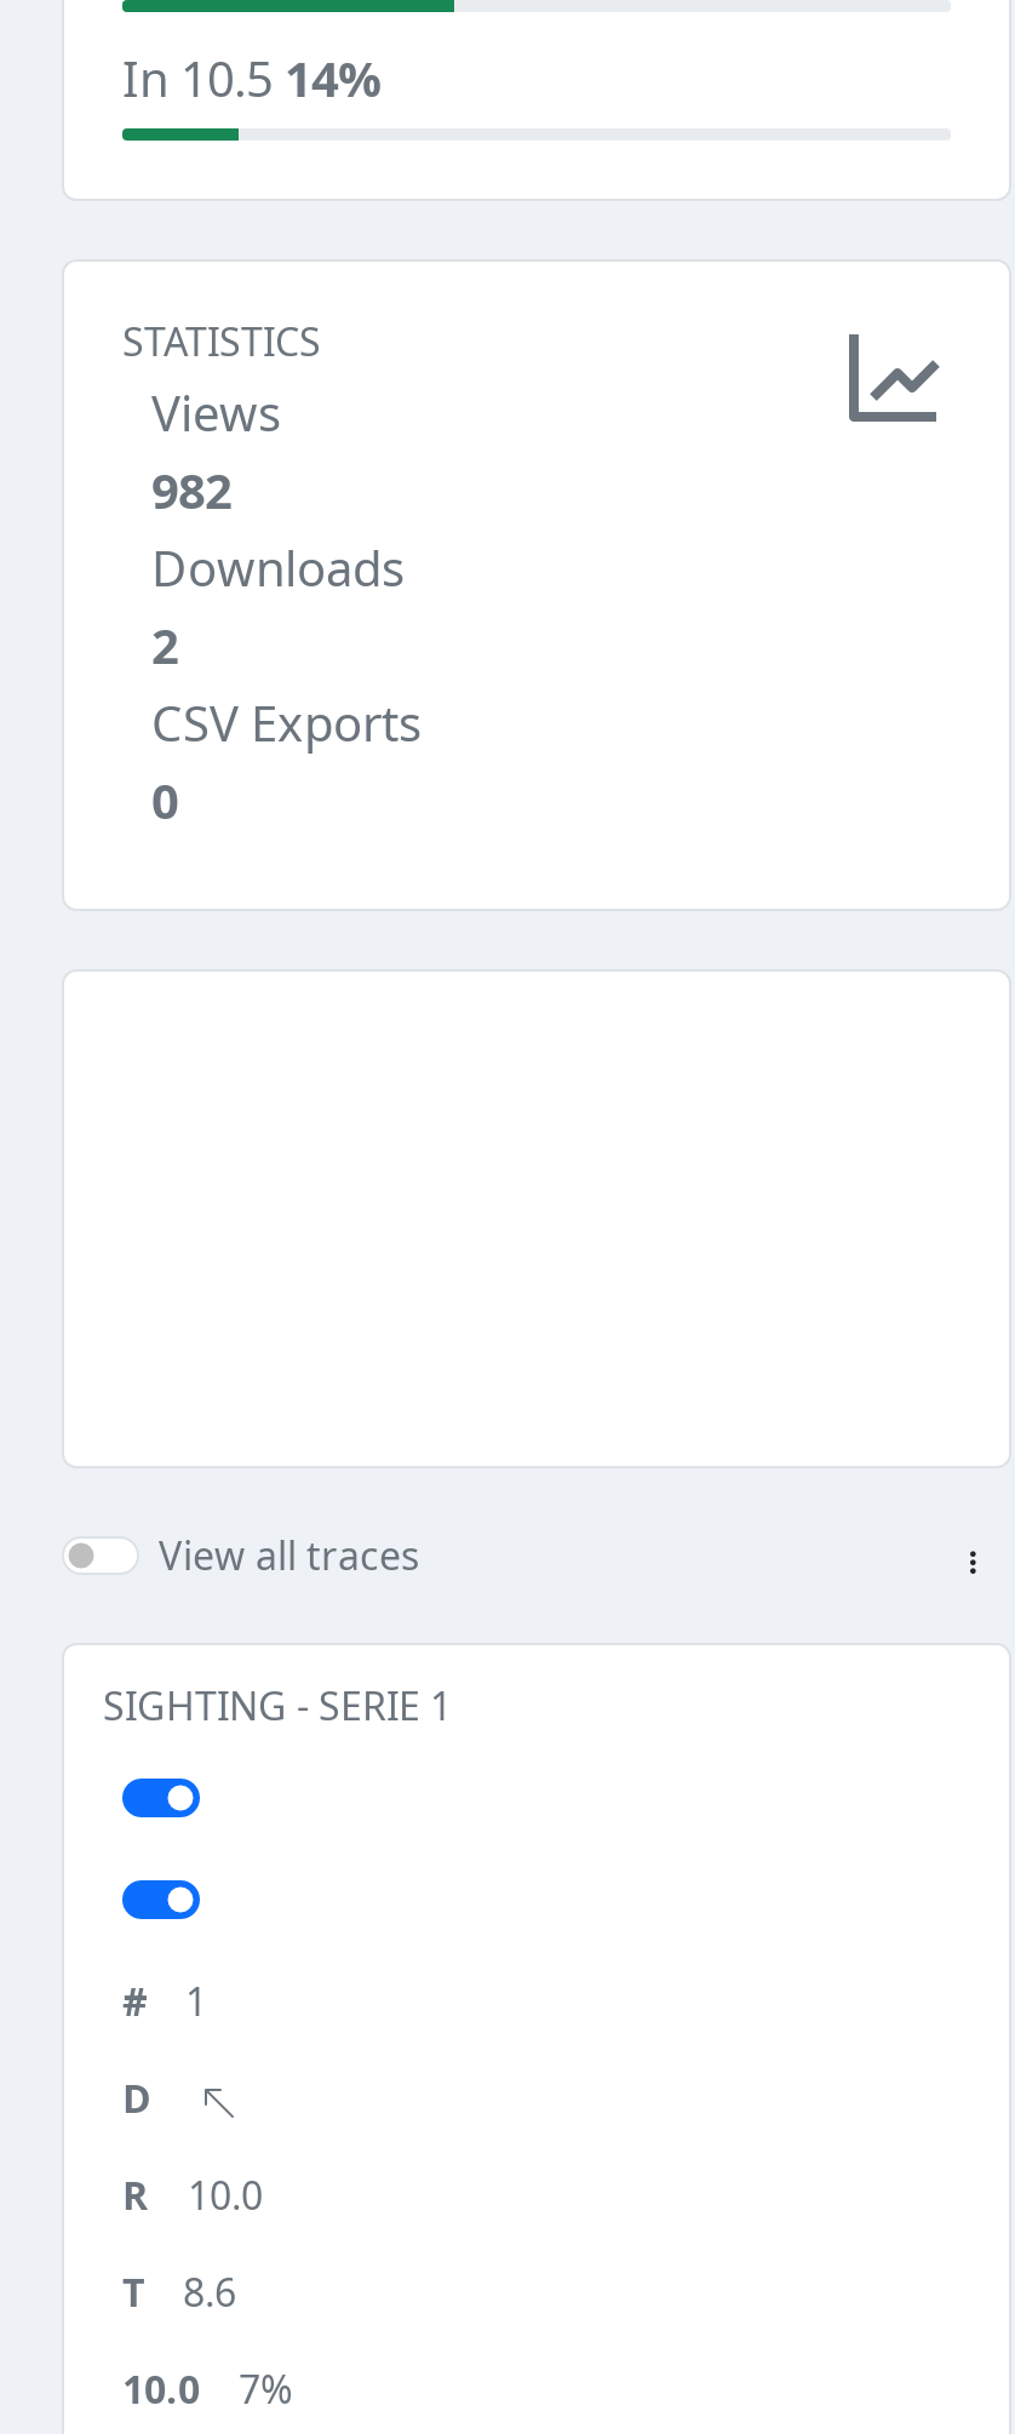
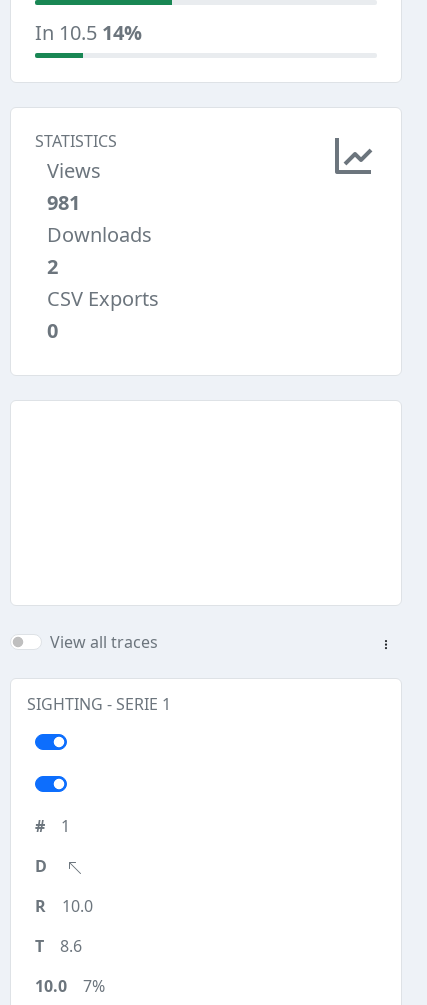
[151,458,231,523] 982 -> [47,189,80,216] 981

